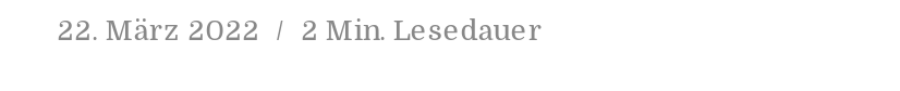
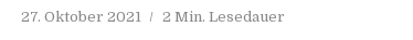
[57,14,543,47] 22. März 2022 2 Min. Lesedauer -> [21,9,285,25] 27. Oktober 2021 2 Min. Lesedauer

